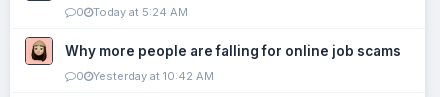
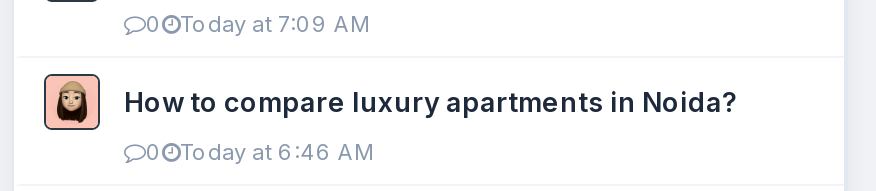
[76,5,188,19] 0 Today at 5:24 AM -> [146,10,370,38] 0 Today at 7:09 AM
[65,43,401,59] Why more people are falling for online job scams -> [124,86,736,118] How to compare luxury apartments in Noida?
[93,69,214,83] Yesterday at 10:42 AM -> [180,138,374,166] Today at 6:46 AM

